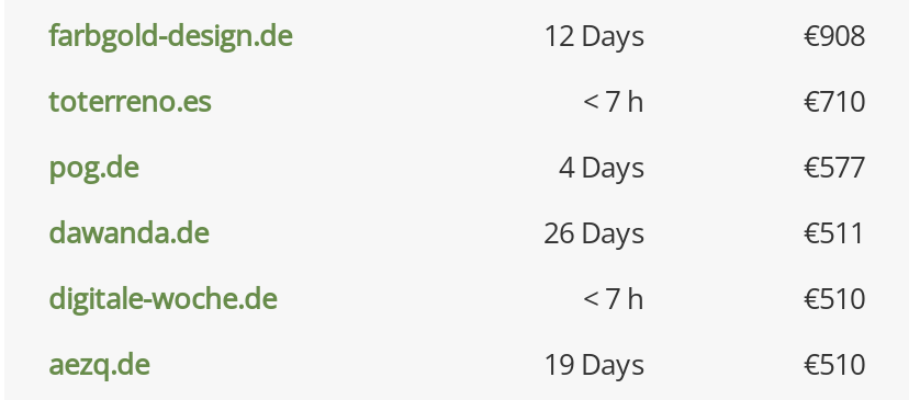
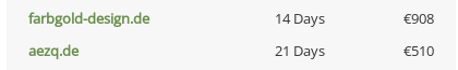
[543,15,644,55] 12 Days -> [274,9,324,28] 14 Days
[48,81,865,318] toterreno.es | < 7 h | €710 | pog.de | 4 Days | €577 | dawanda.de | 26 Days | €511 | digitale-woche.de | < 7 h | €510 -> none
[543,344,644,384] 19 Days -> [274,41,324,60] 21 Days

